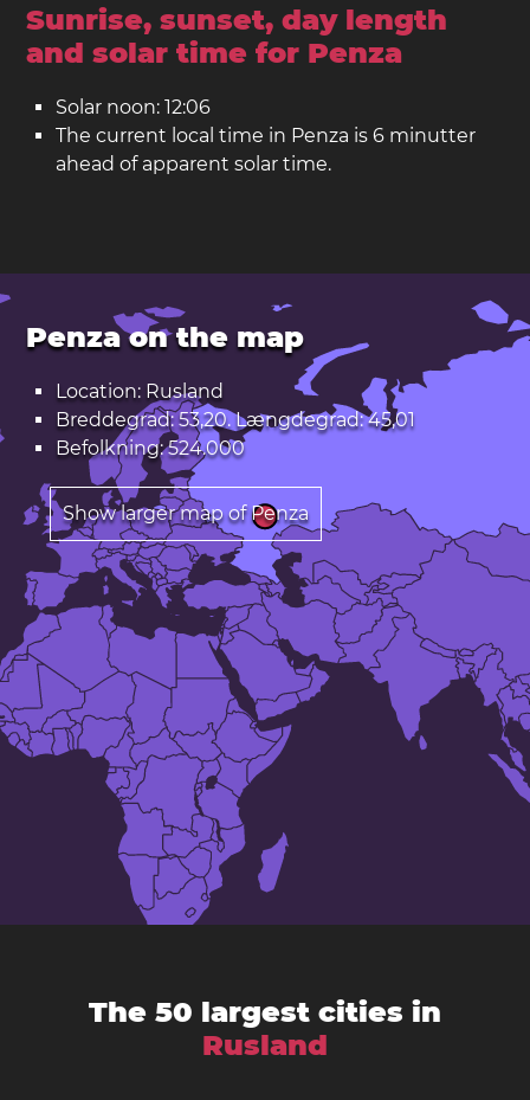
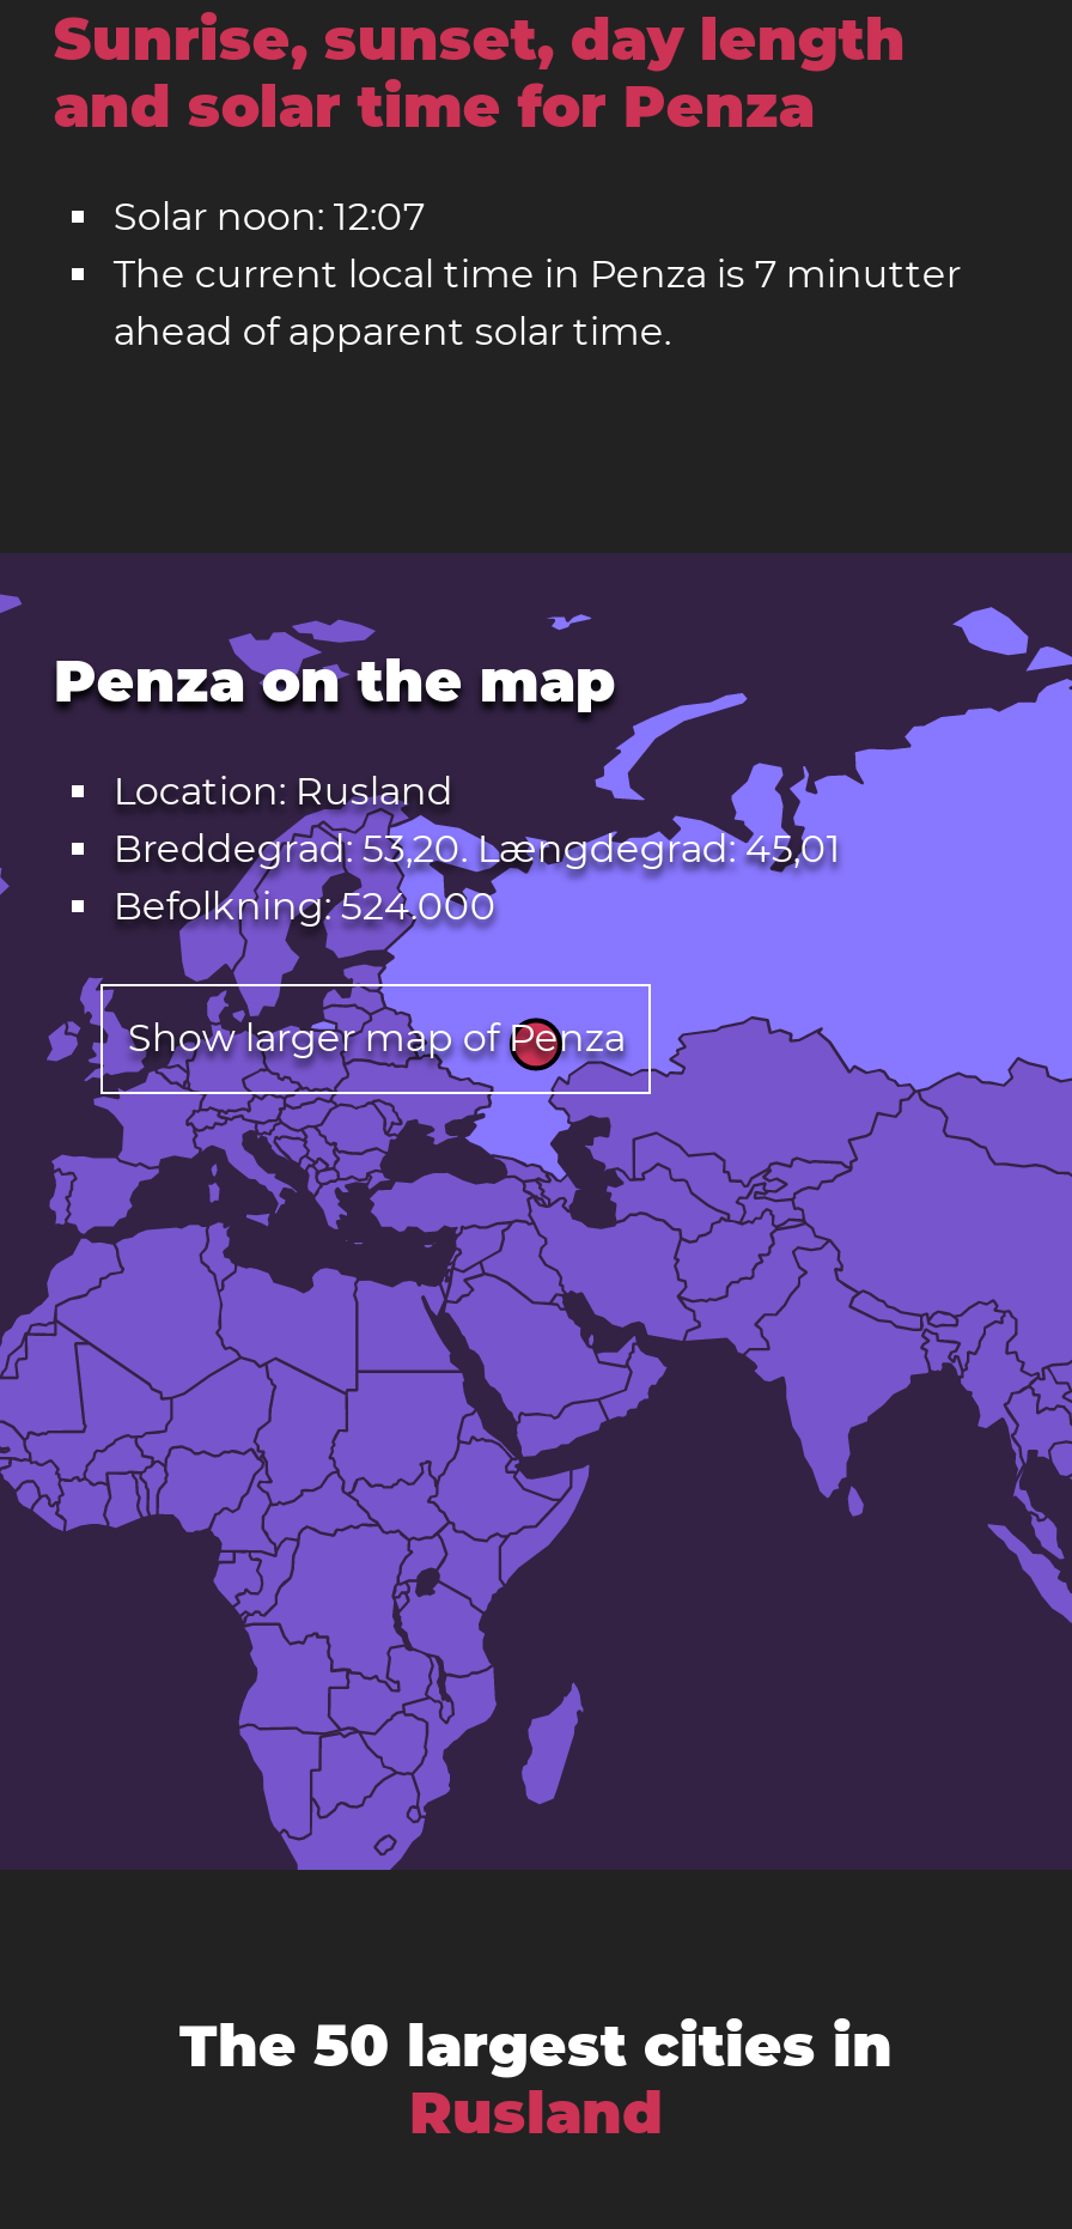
[56,96,211,118] Solar noon: 12:06 -> [113,194,424,239] Solar noon: 12:07
[56,124,476,147] The current local time in Penza is 6 minutter -> [113,251,960,297] The current local time in Penza is 7 minutter

